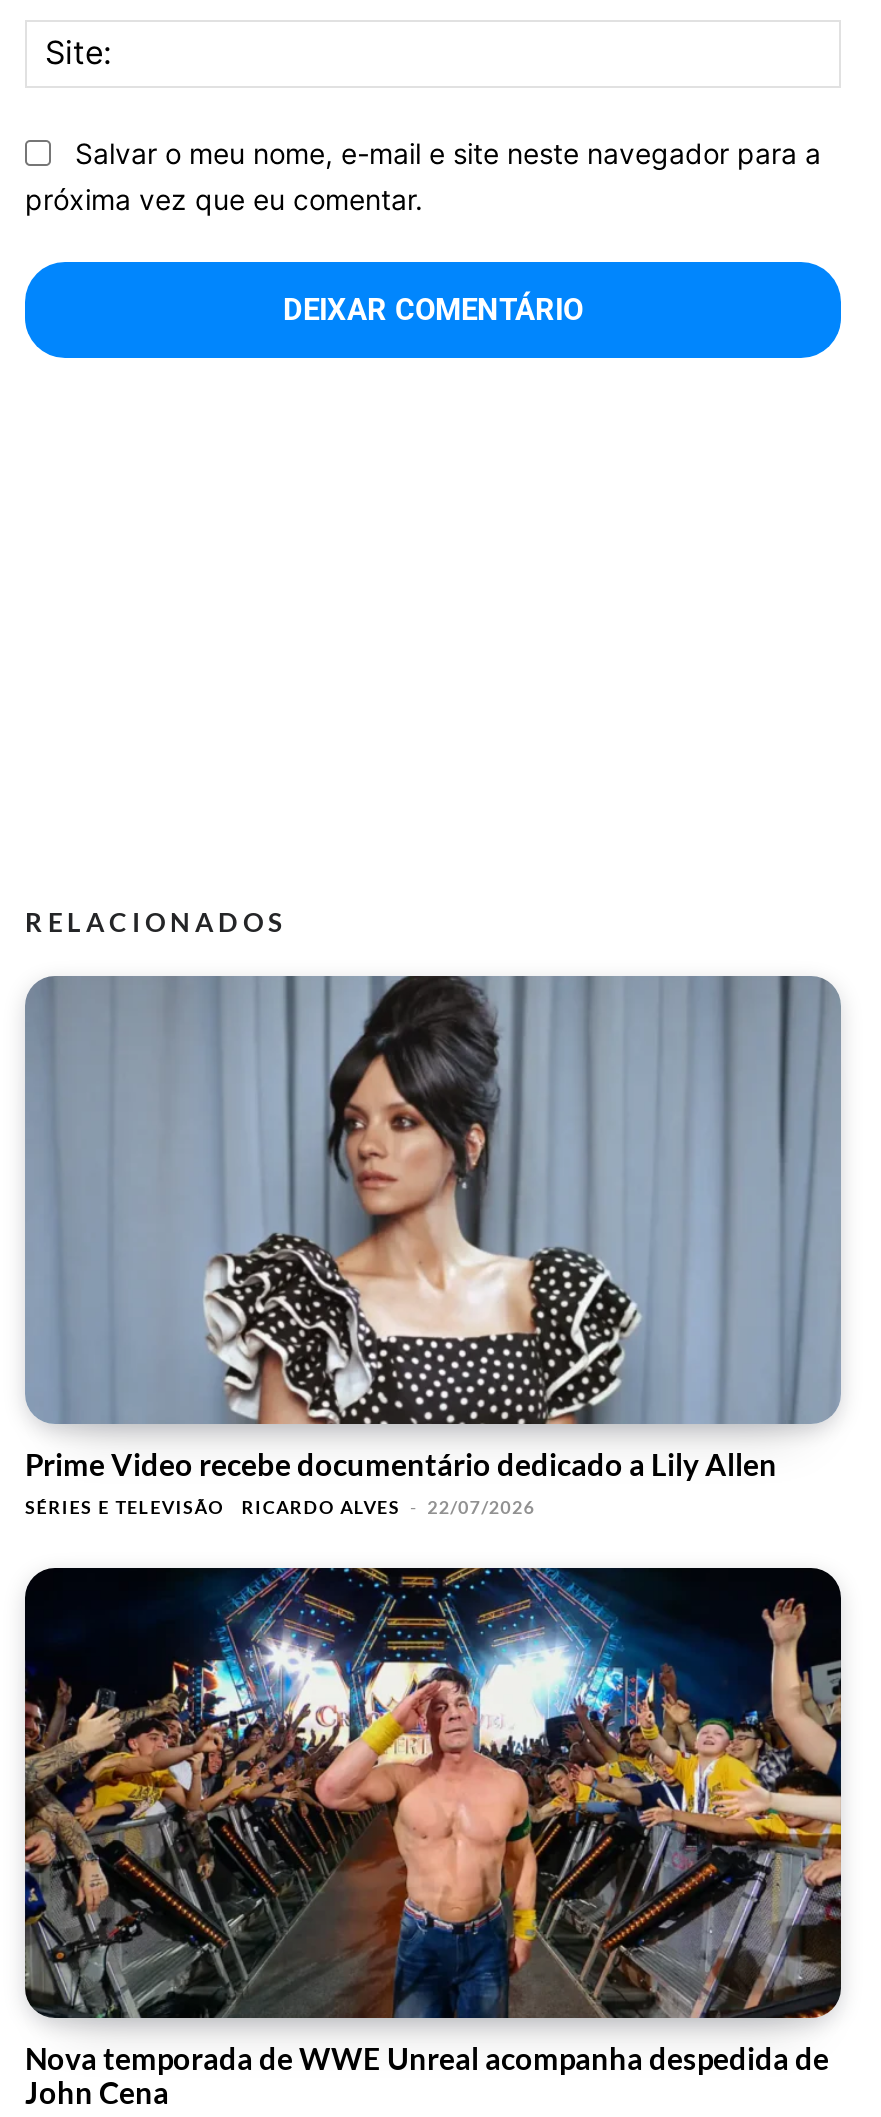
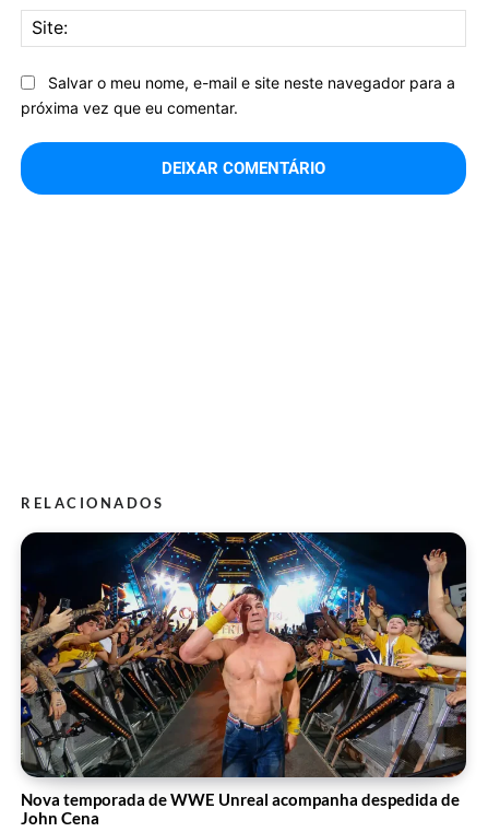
[25,974,841,1519] [image] | Prime Video recebe documentário dedicado a Lily Allen | SÉRIES E TELEVISÃO | RICARDO ALVES - 22/07/2026 -> none

